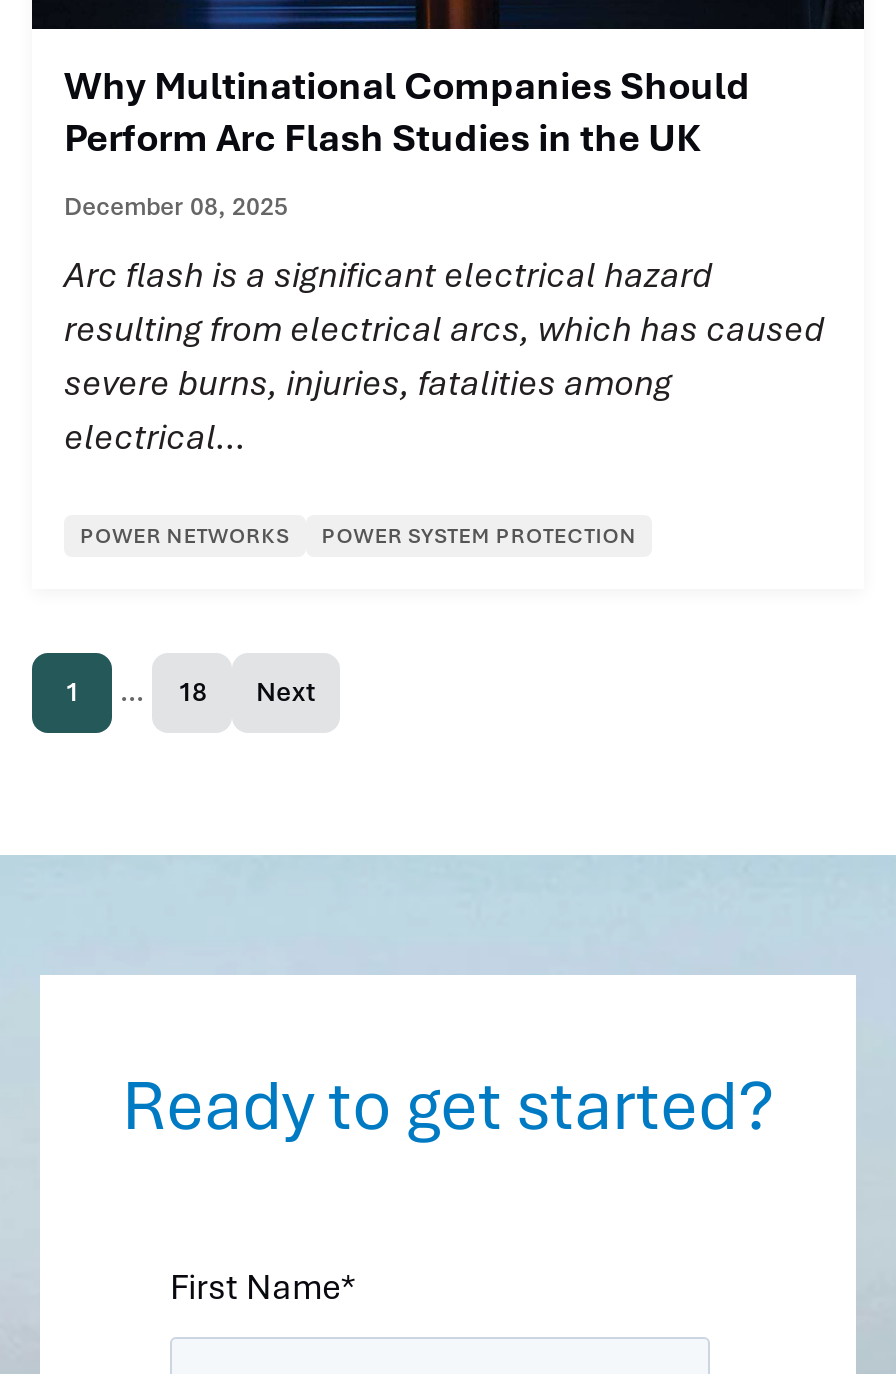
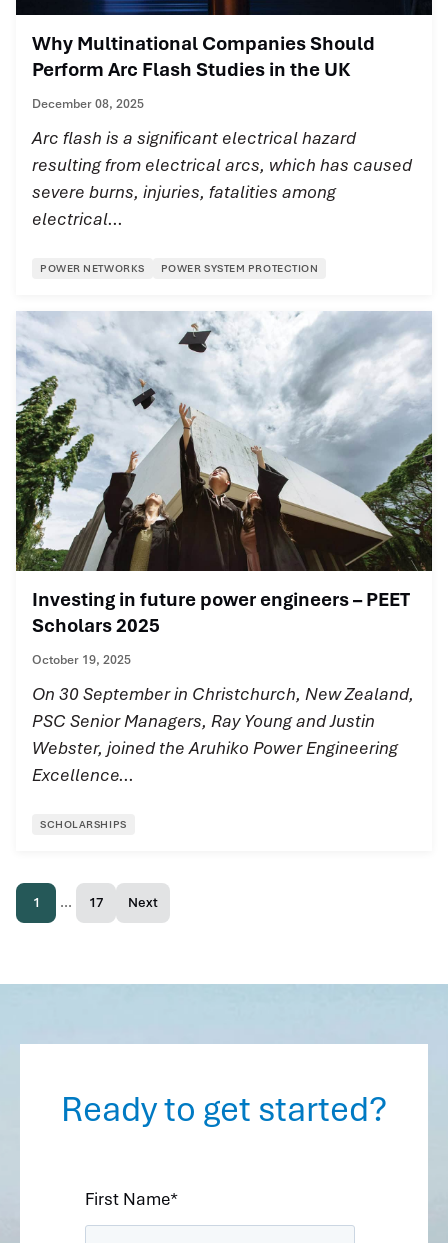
none -> [15,311,433,831] [image] | Investing in future power engineers – PEET | Scholars 2025 | October 19, 2025 | On 30 September in Christchurch, New Zealand, | PSC Senior Managers, Ray Young and Justin | Webster, joined the Aruhiko Power Engineering | Excellence... | SCHOLARSHIPS
[178,676,206,710] 18 -> [89,894,103,911] 17

